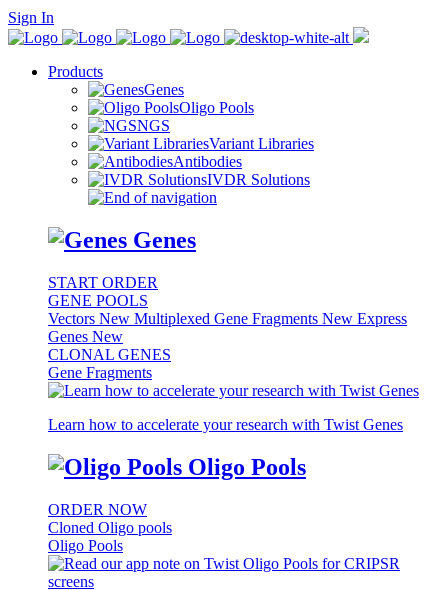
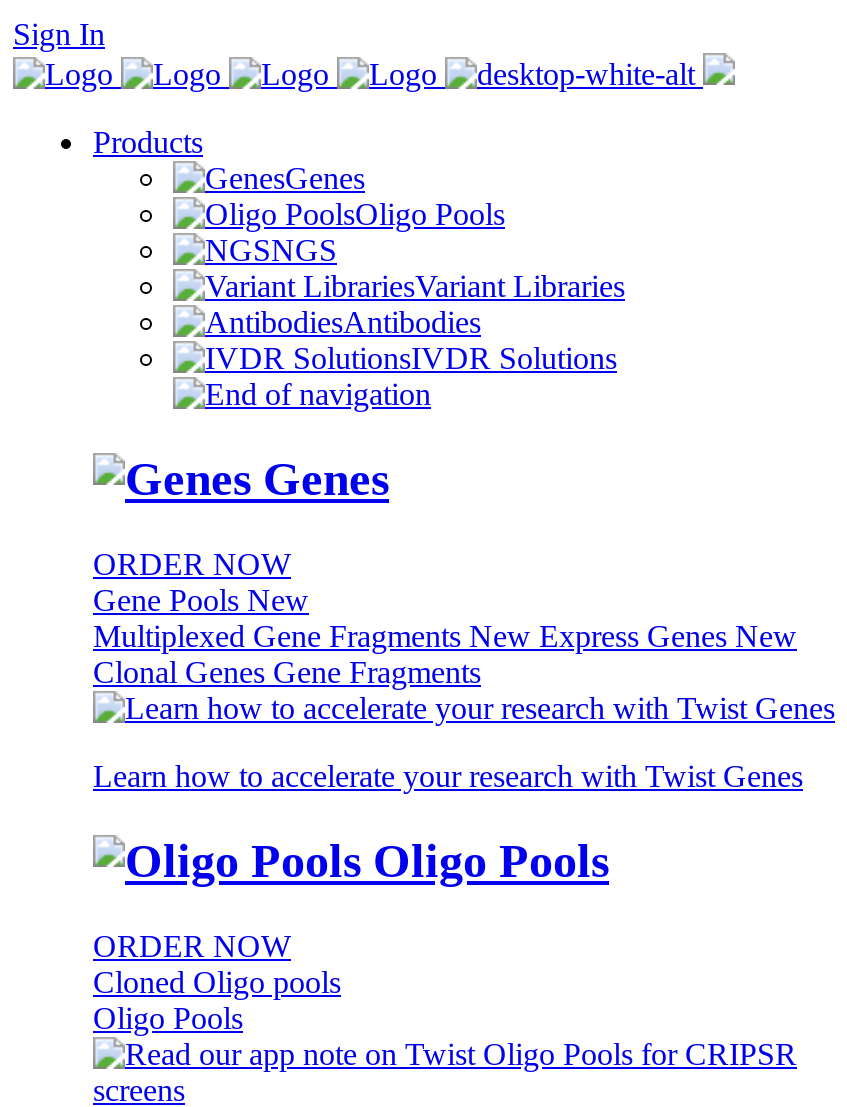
[48,274,407,381] START ORDER | GENE POOLS | Vectors New Multiplexed Gene Fragments New Express | Genes New | CLONAL GENES | Gene Fragments -> [93,547,797,689] ORDER NOW | Gene Pools New | Multiplexed Gene Fragments New Express Genes New | Clonal Genes Gene Fragments

